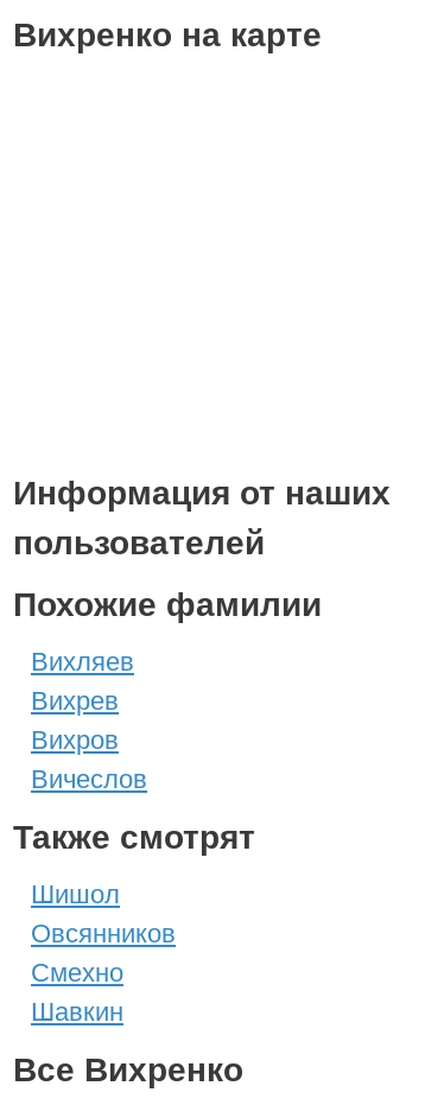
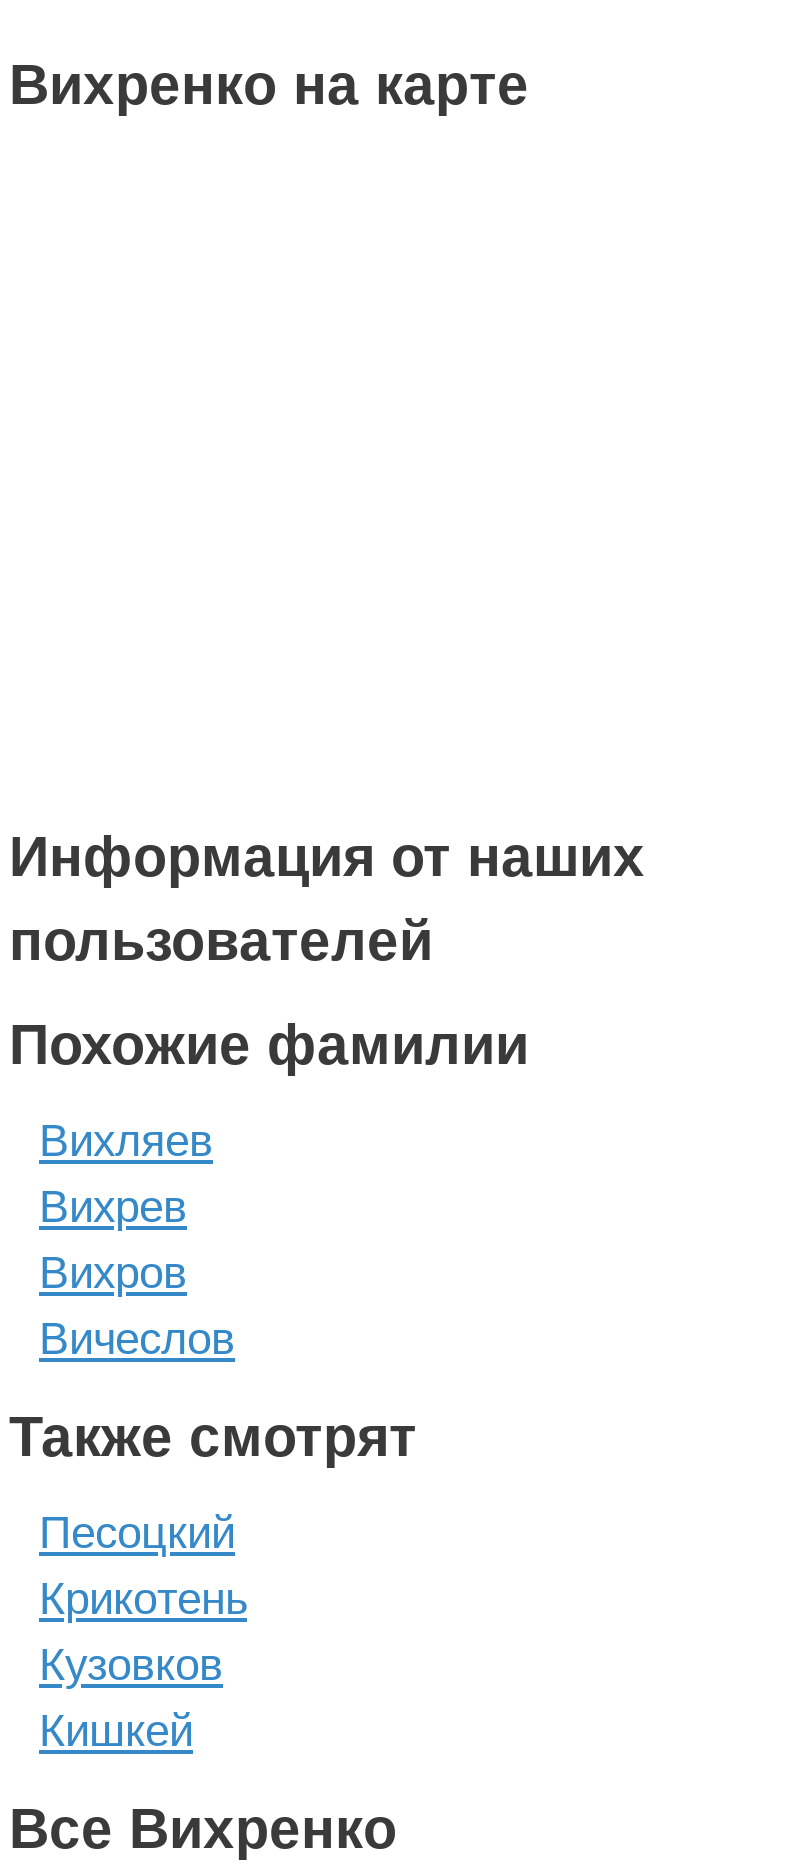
[31,880,176,1027] Шишол | Овсянников | Смехно | Шавкин -> [39,1509,247,1757] Песоцкий | Крикотень | Кузовков | Кишкей

